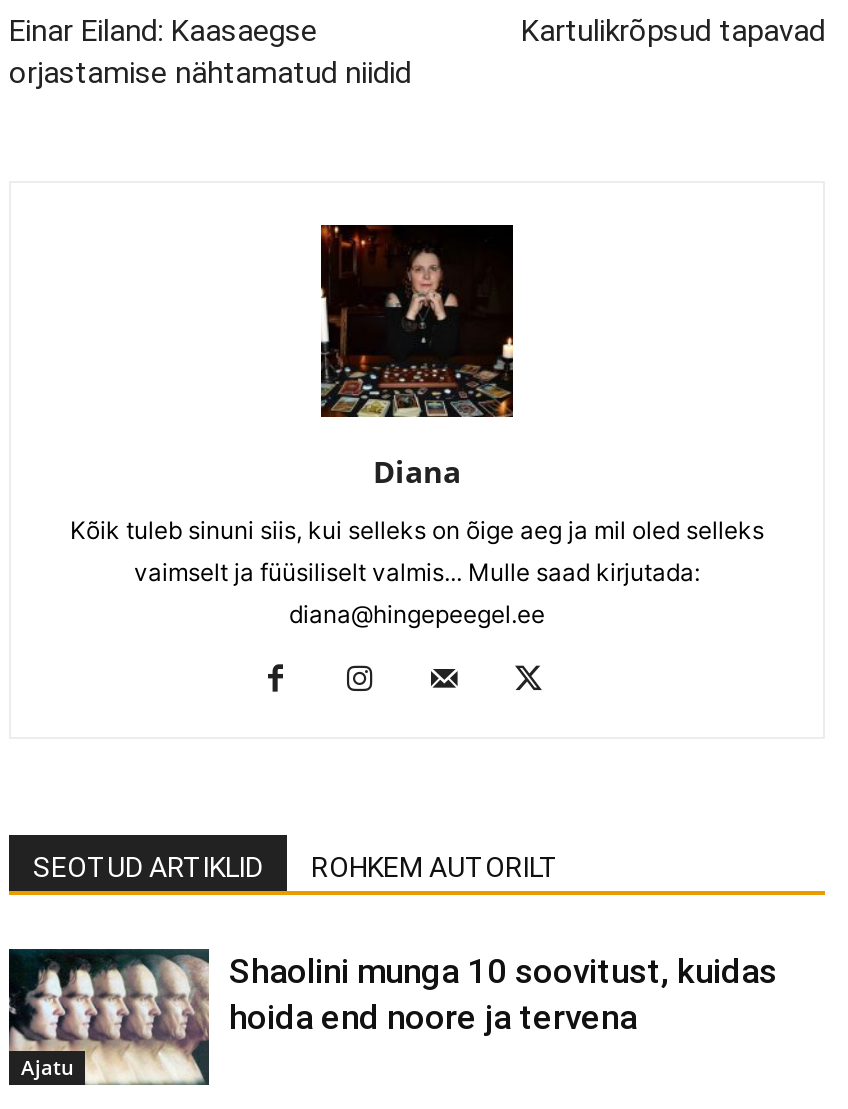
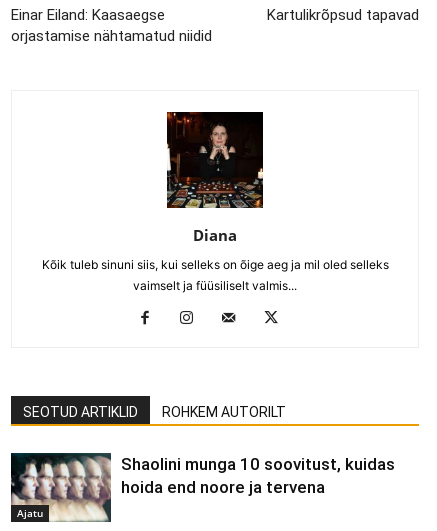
[134,556,700,628] vaimselt ja füüsiliselt valmis... Mulle saad kirjutada: | diana@hingepeegel.ee -> [133,278,297,293] vaimselt ja füüsiliselt valmis...

